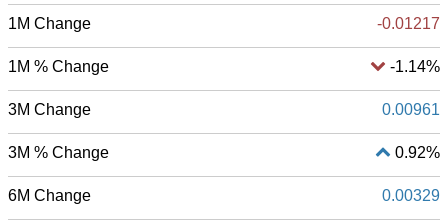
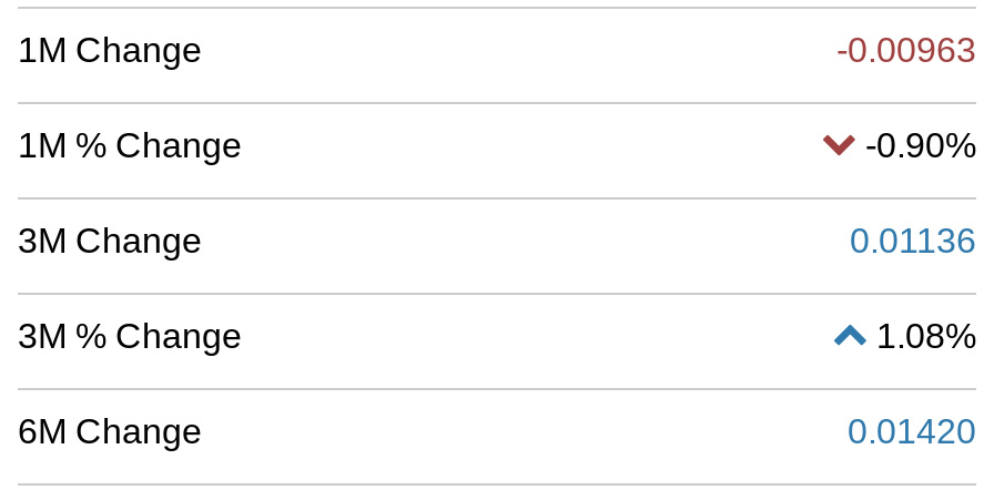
[377,15,440,32] -0.01217 -> [836,31,976,69] -0.00963
[390,58,440,75] -1.14% -> [865,126,976,164] -0.90%
[382,101,440,118] 0.00961 -> [850,222,976,259] 0.01136
[395,144,440,161] 0.92% -> [876,317,976,355] 1.08%
[382,187,440,204] 0.00329 -> [848,412,976,450] 0.01420

